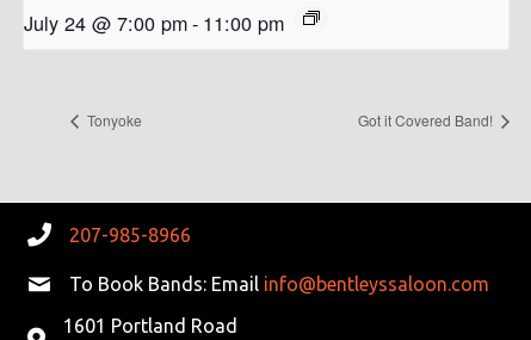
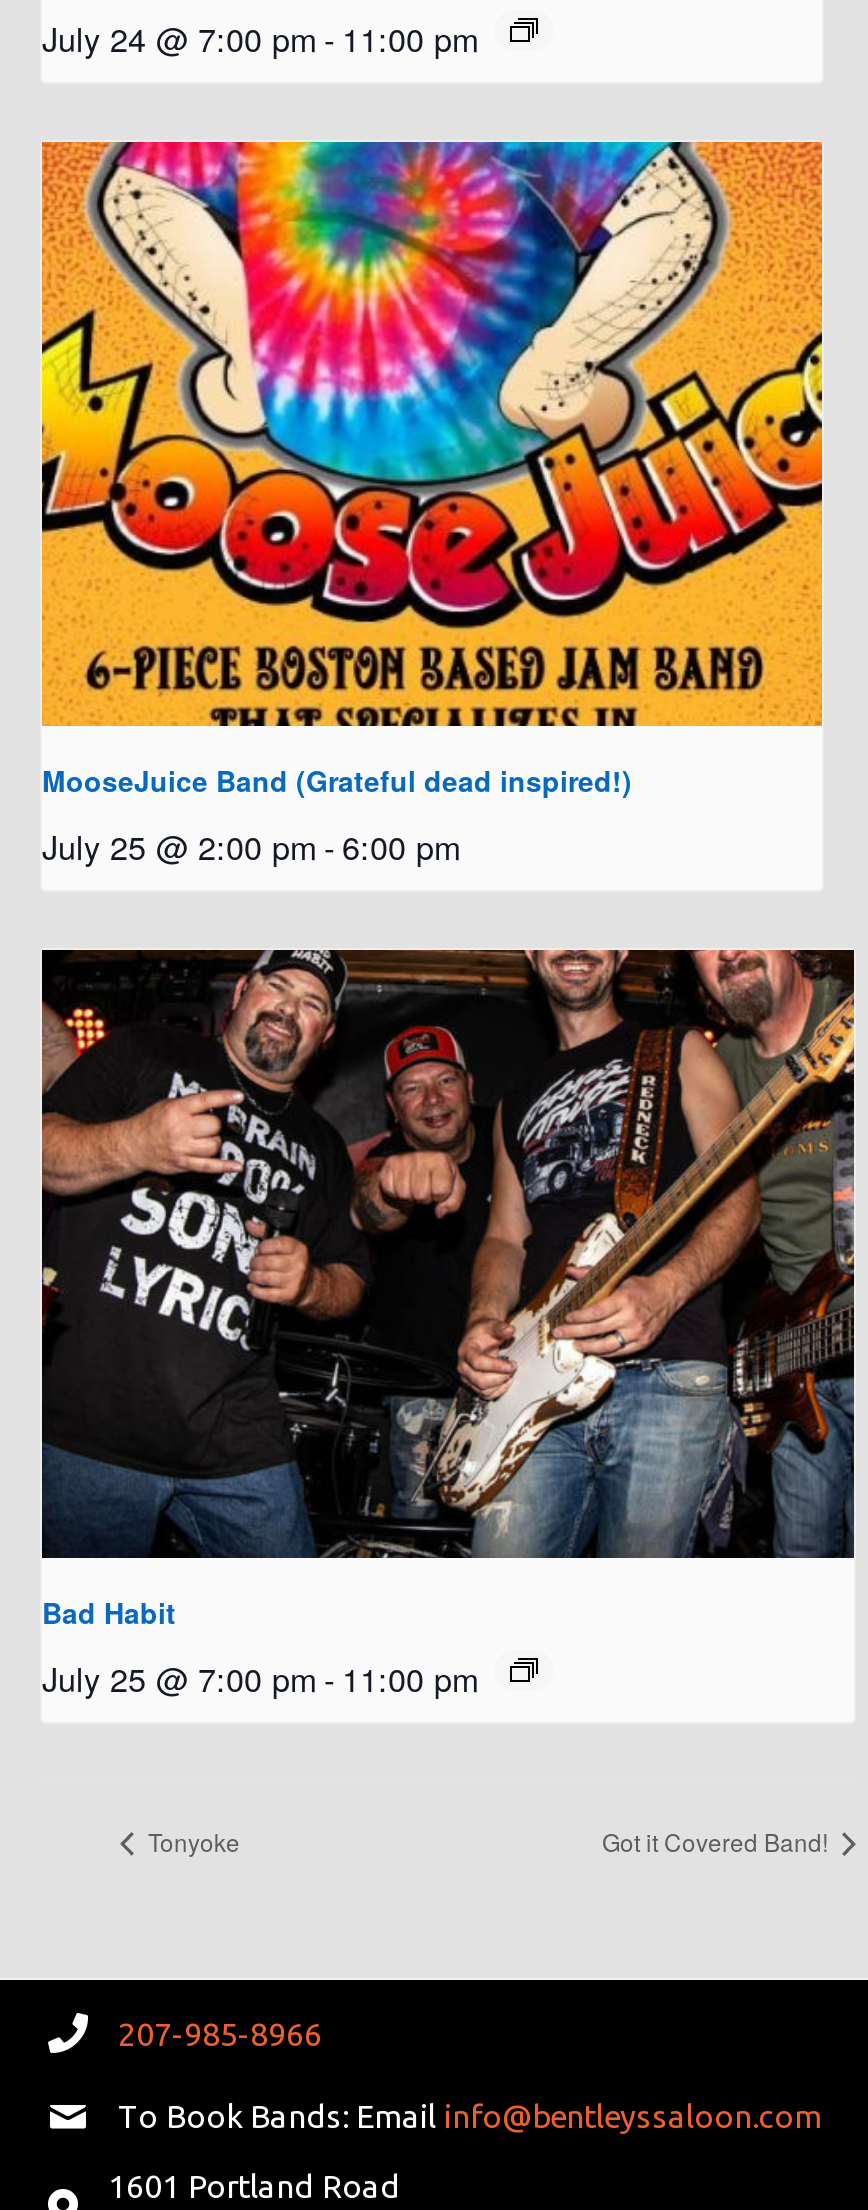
none -> [40,140,826,869] [image] | MooseJuice Band (Grateful dead inspired!) | July 25 @ 2:00 pm - 6:00 pm
none -> [40,946,856,1702] [image] | Bad Habit | July 25 @ 7:00 pm - 11:00 pm

